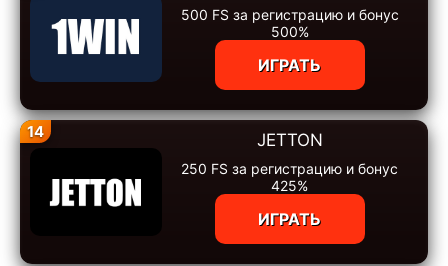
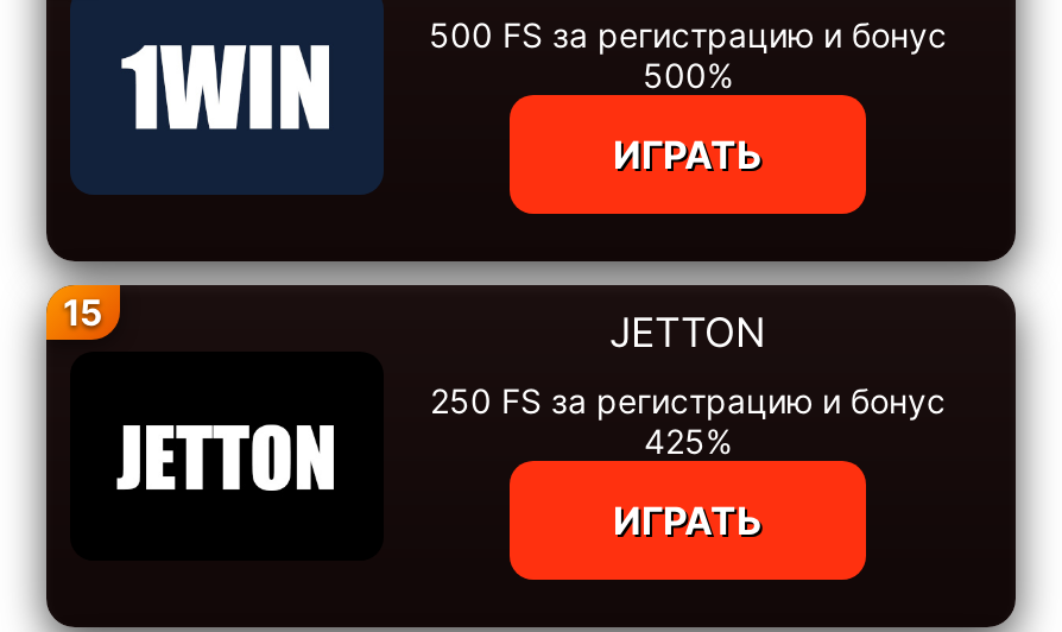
[27,122,44,141] 14 -> [63,290,103,335] 15

